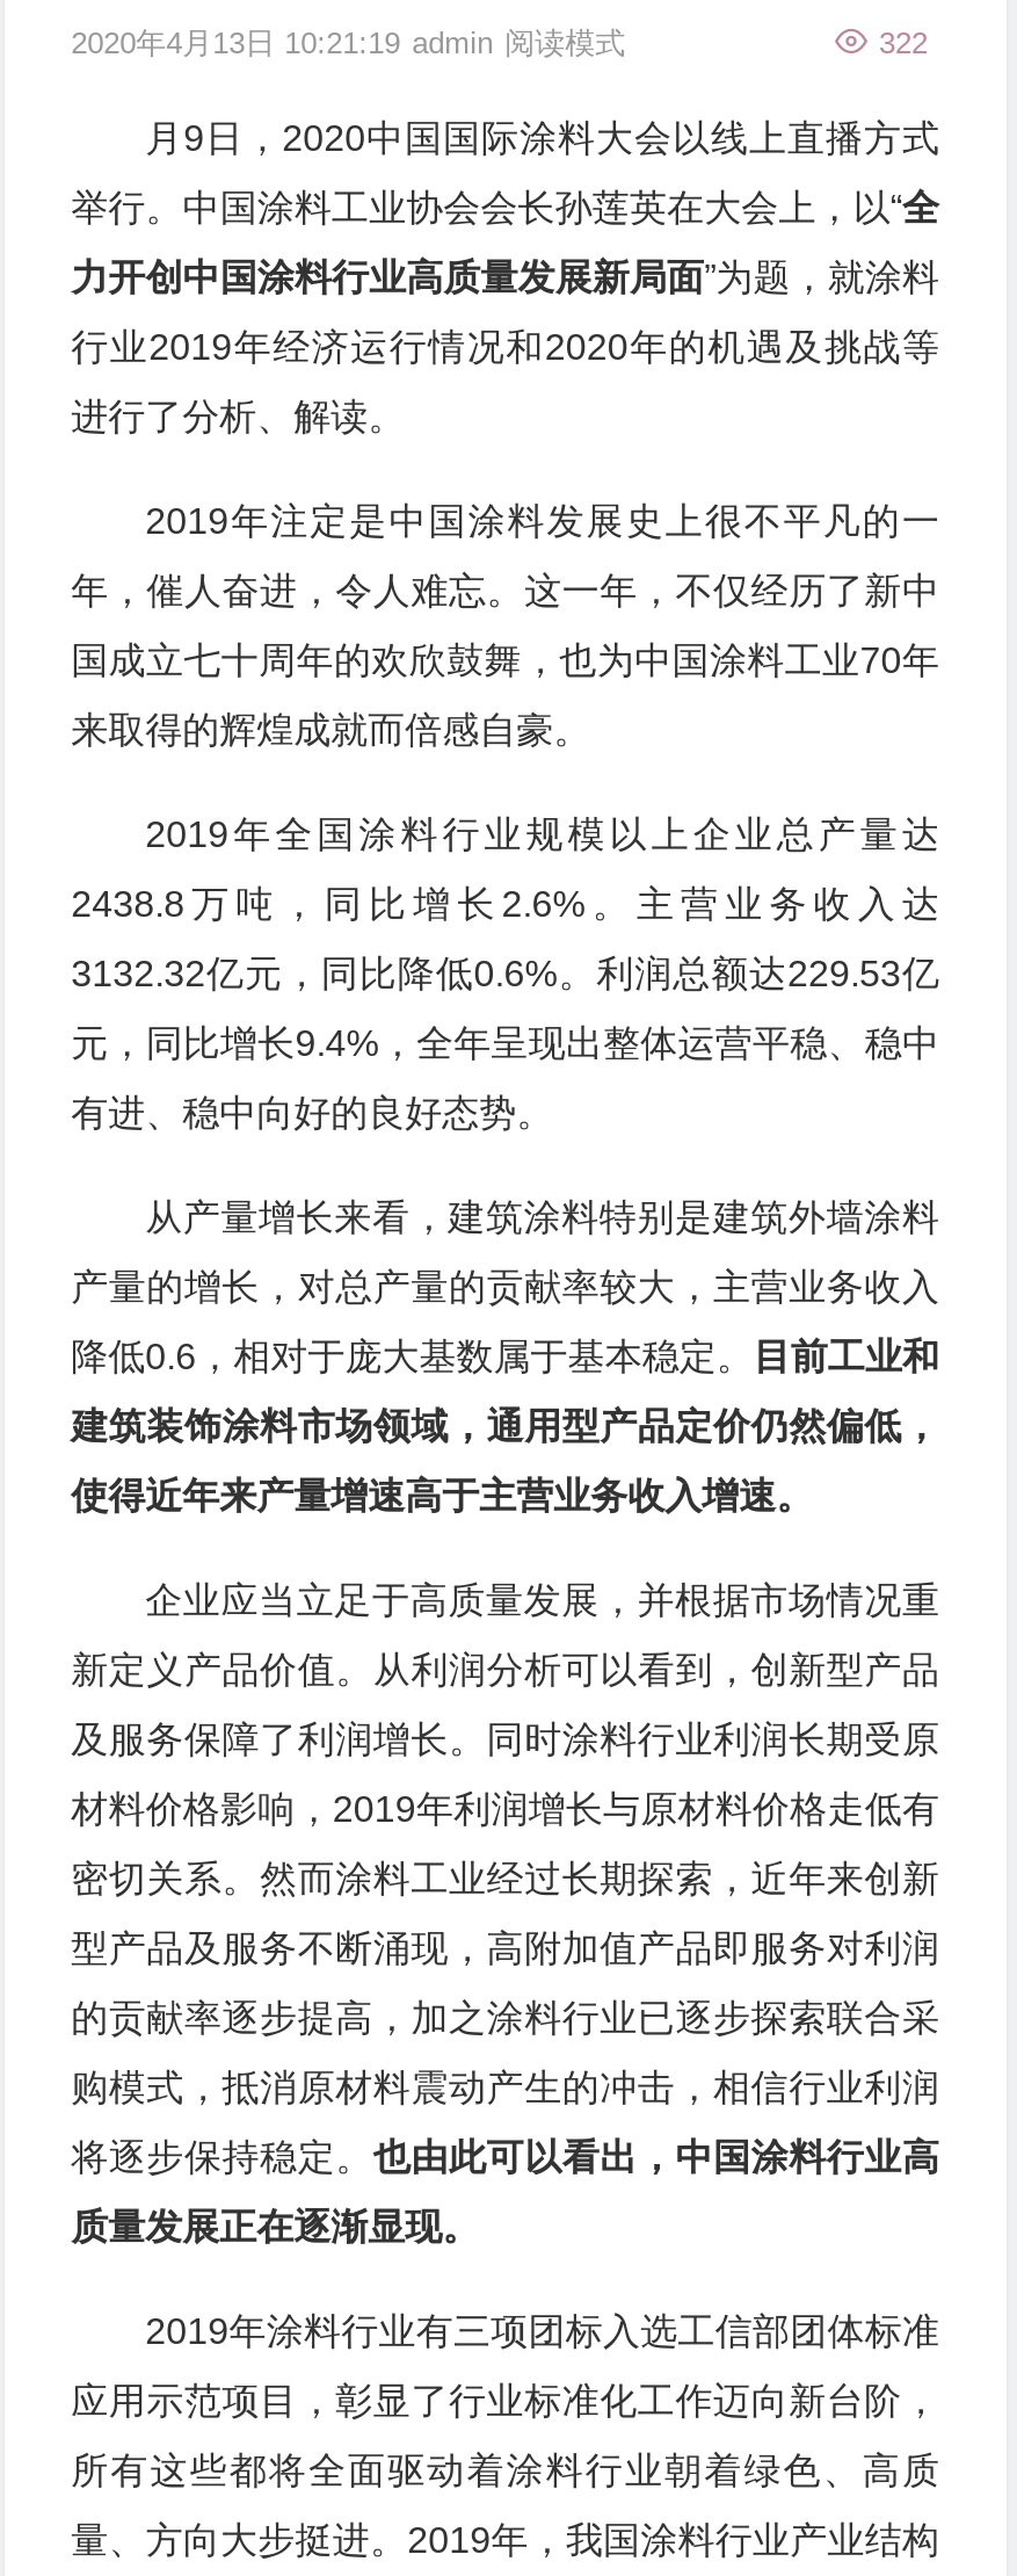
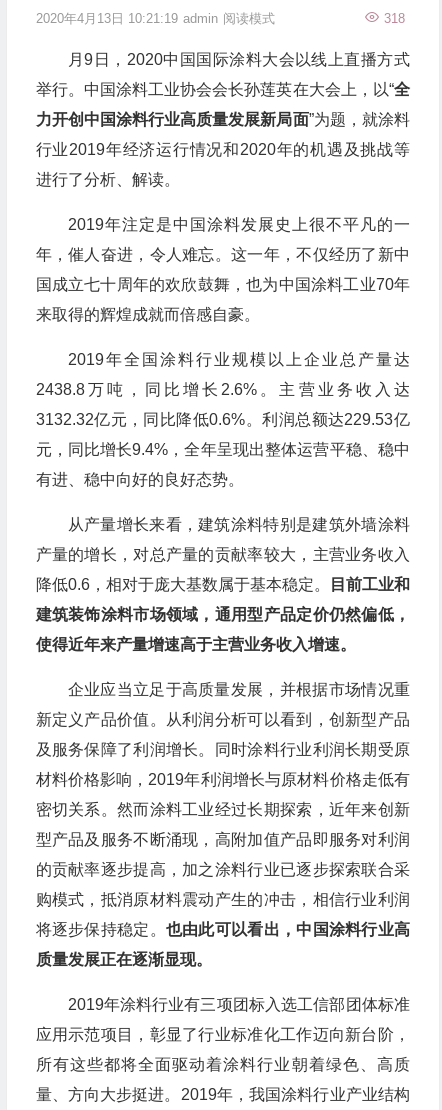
[879,26,928,60] 322 -> [384,11,405,26] 318

